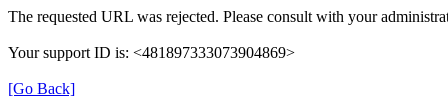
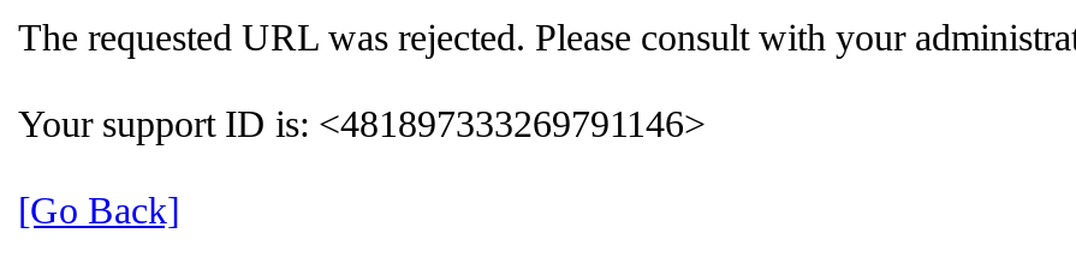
[8,44,295,61] Your support ID is: <481897333073904869> -> [18,103,706,144] Your support ID is: <481897333269791146>

